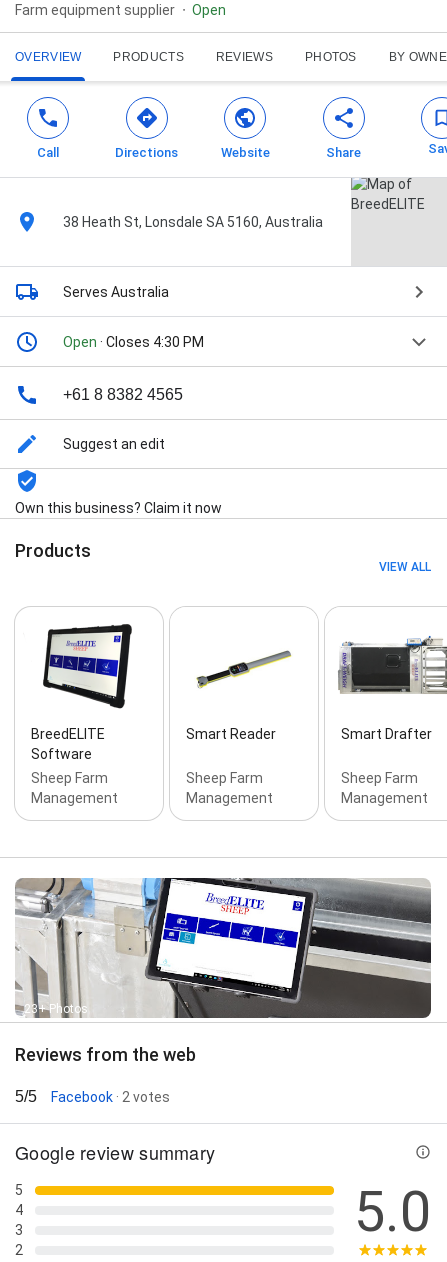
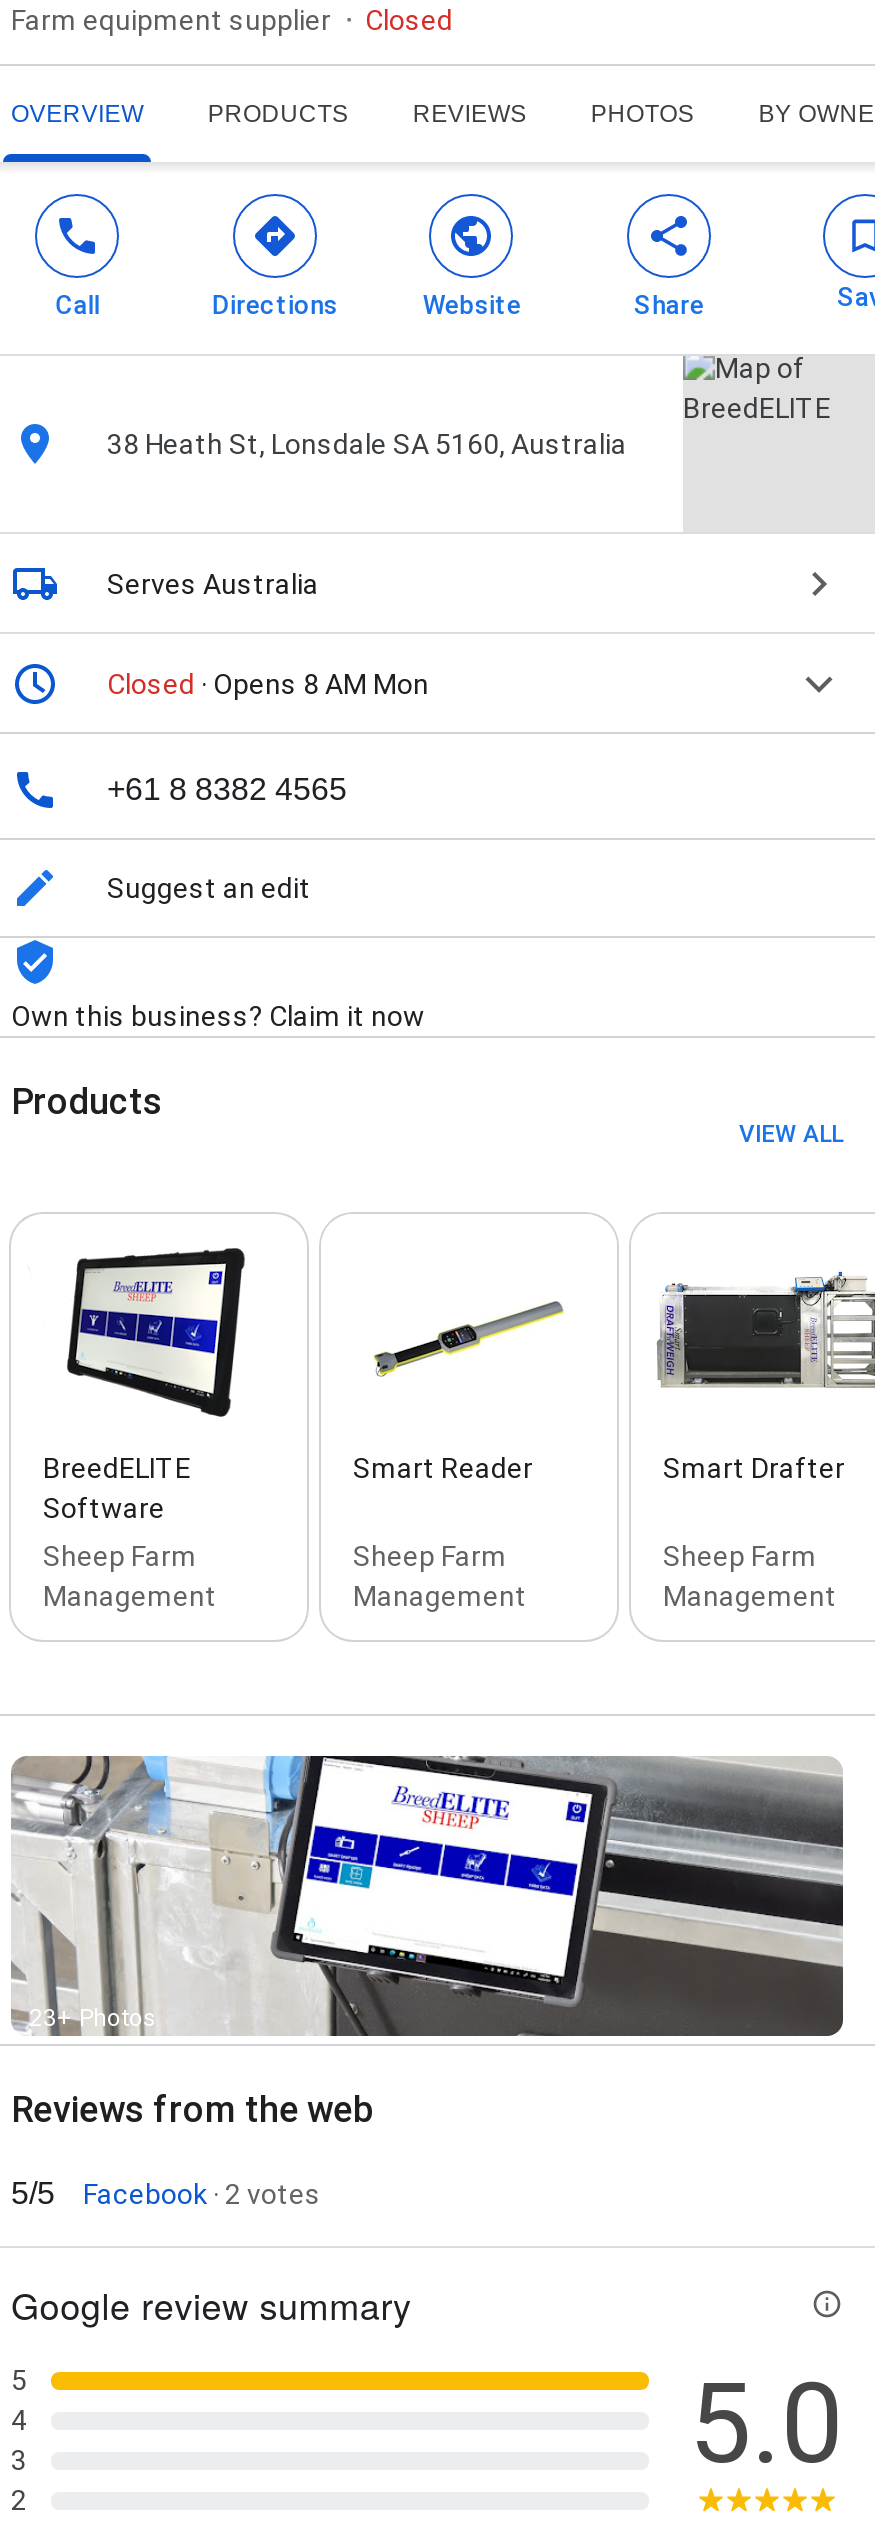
[192,2,226,18] Open -> [365,4,453,36] Closed
[63,334,204,350] Open · Closes 4:30 PM -> [107,668,429,700] Closed · Opens 8 AM Mon

